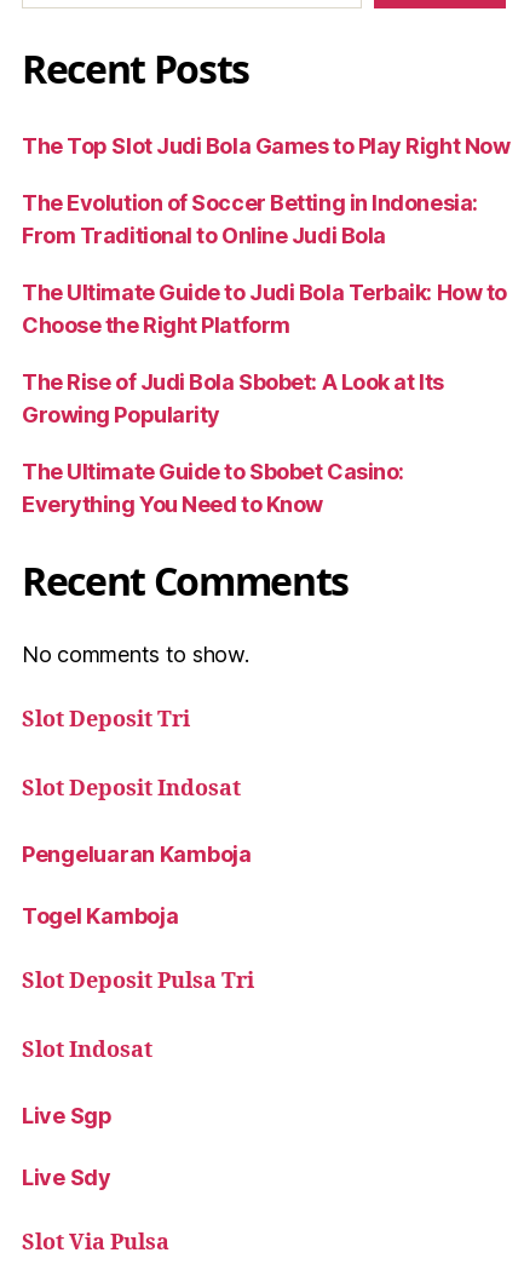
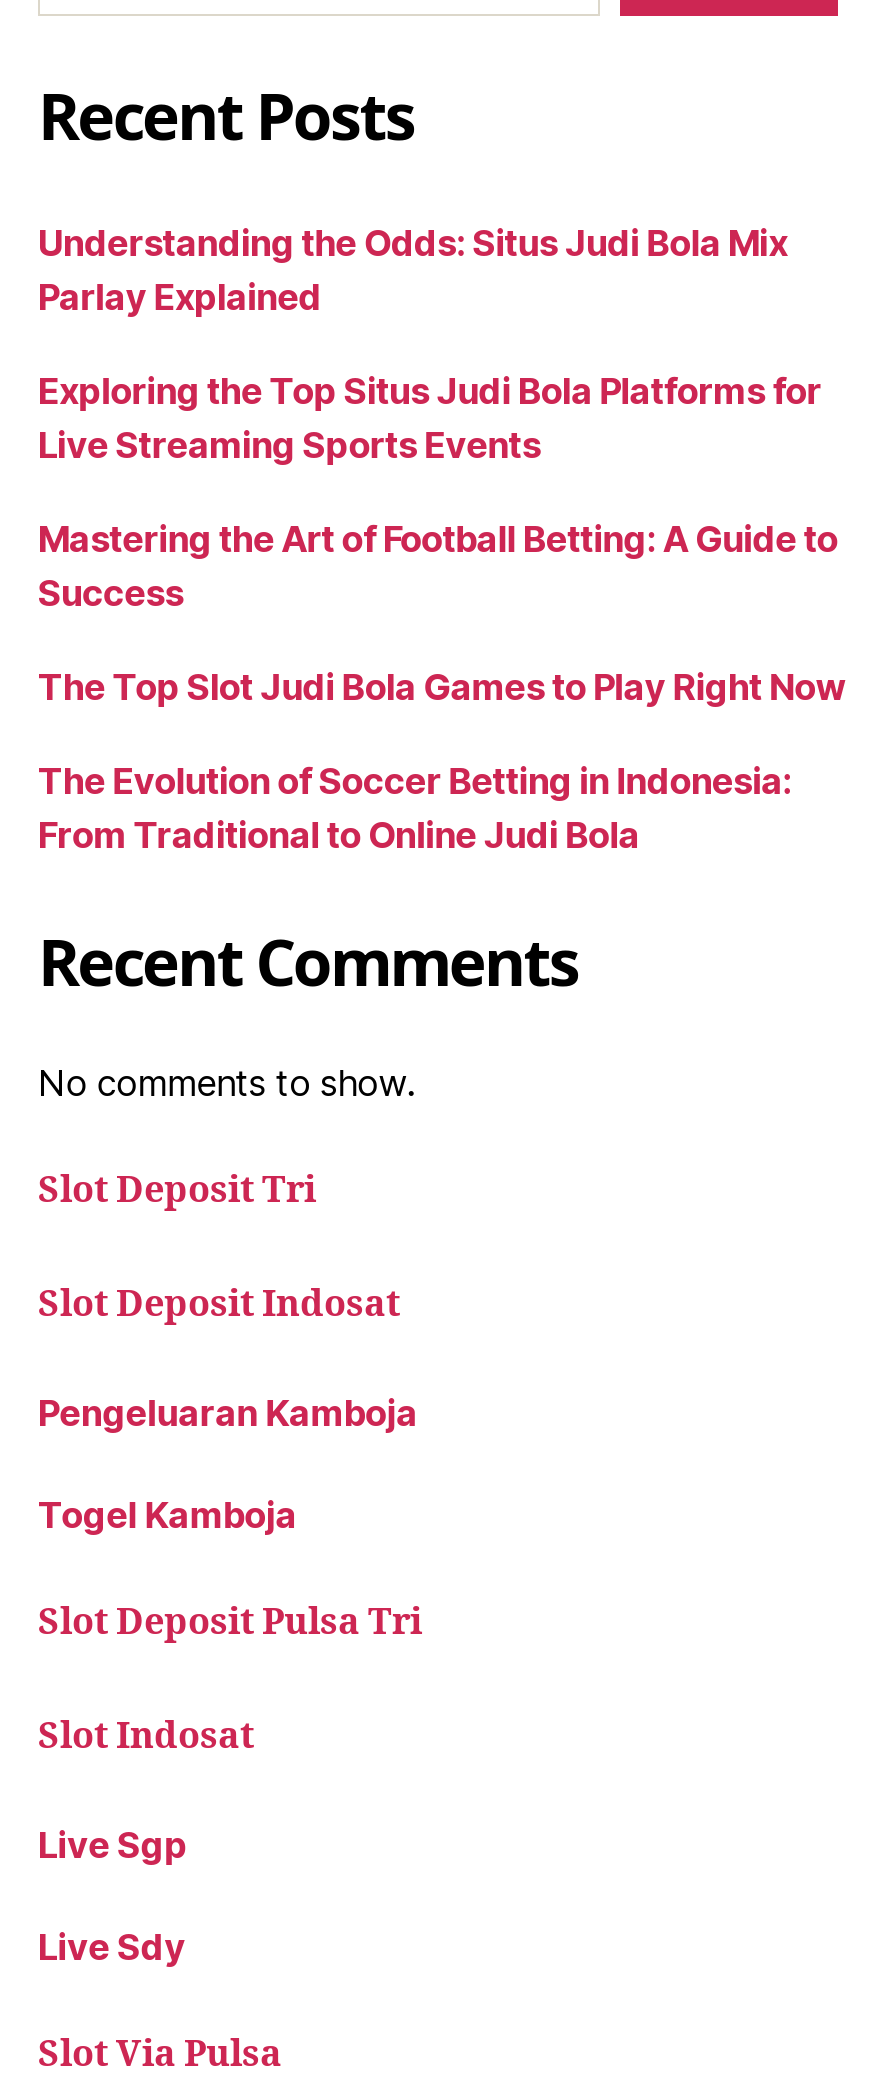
none -> [38,221,838,613] Understanding the Odds: Situs Judi Bola Mix | Parlay Explained | Exploring the Top Situs Judi Bola Platforms for | Live Streaming Sports Events | Mastering the Art of Football Betting: A Guide to | Success
moved [22,133,510,248] -> [38,665,845,855]: The Top Slot Judi Bola Games to Play Right Now | The Evolution of Soccer Betting in Indonesia: | From Traditional to Online Judi Bola
[22,279,507,516] The Ultimate Guide to Judi Bola Terbaik: How to | Choose the Right Platform | The Rise of Judi Bola Sbobet: A Look at Its | Growing Popularity | The Ultimate Guide to Sbobet Casino: | Everything You Need to Know -> none

